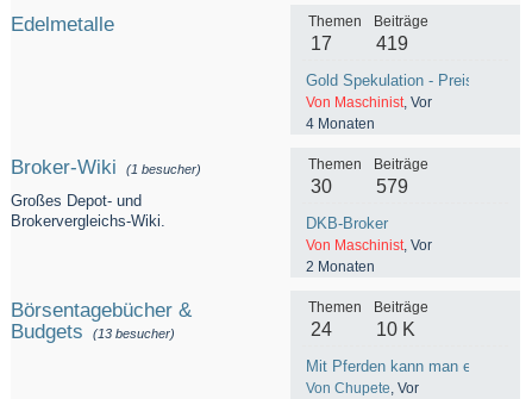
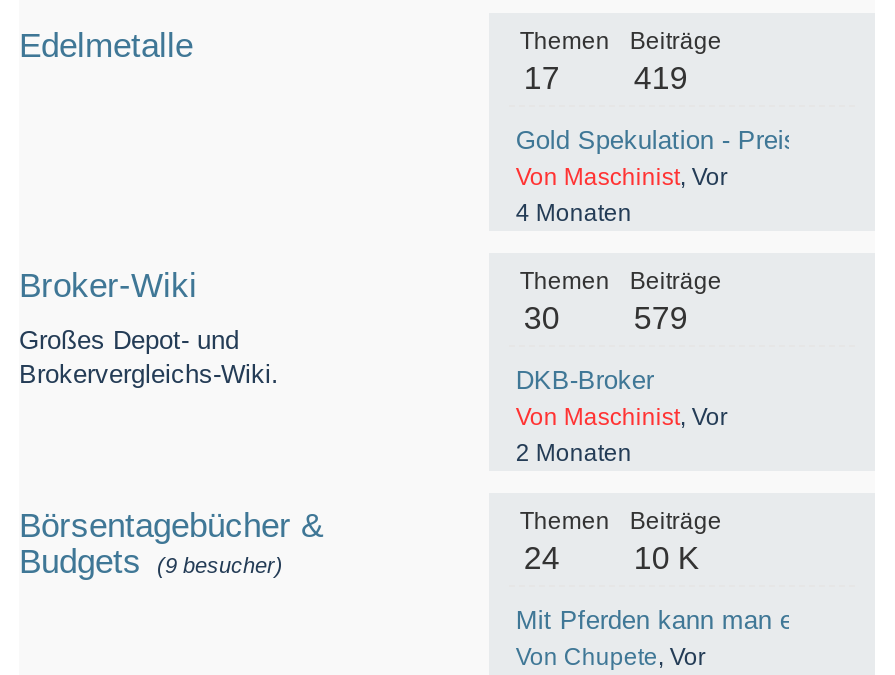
[126,162,201,176] (1 besucher) -> none
[11,320,175,343] Budgets (13 besucher) -> [19,543,283,581] Budgets (9 besucher)

